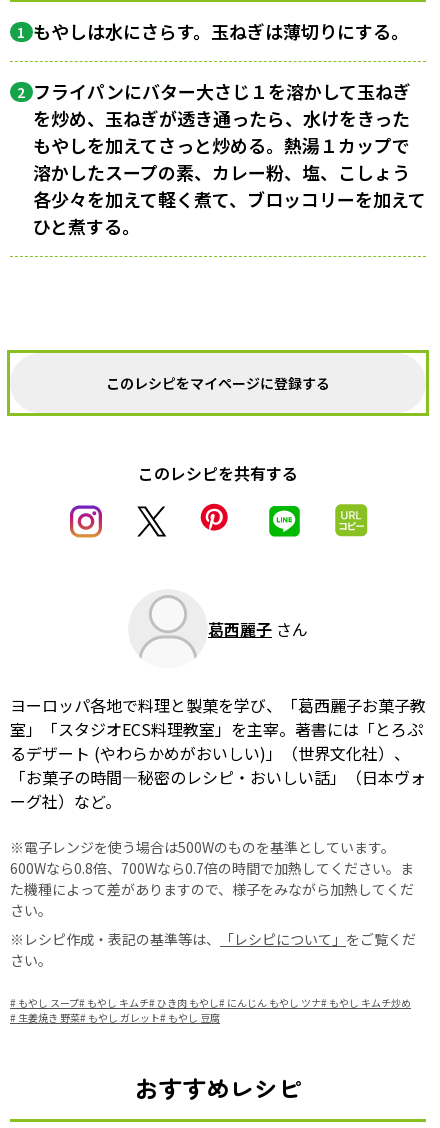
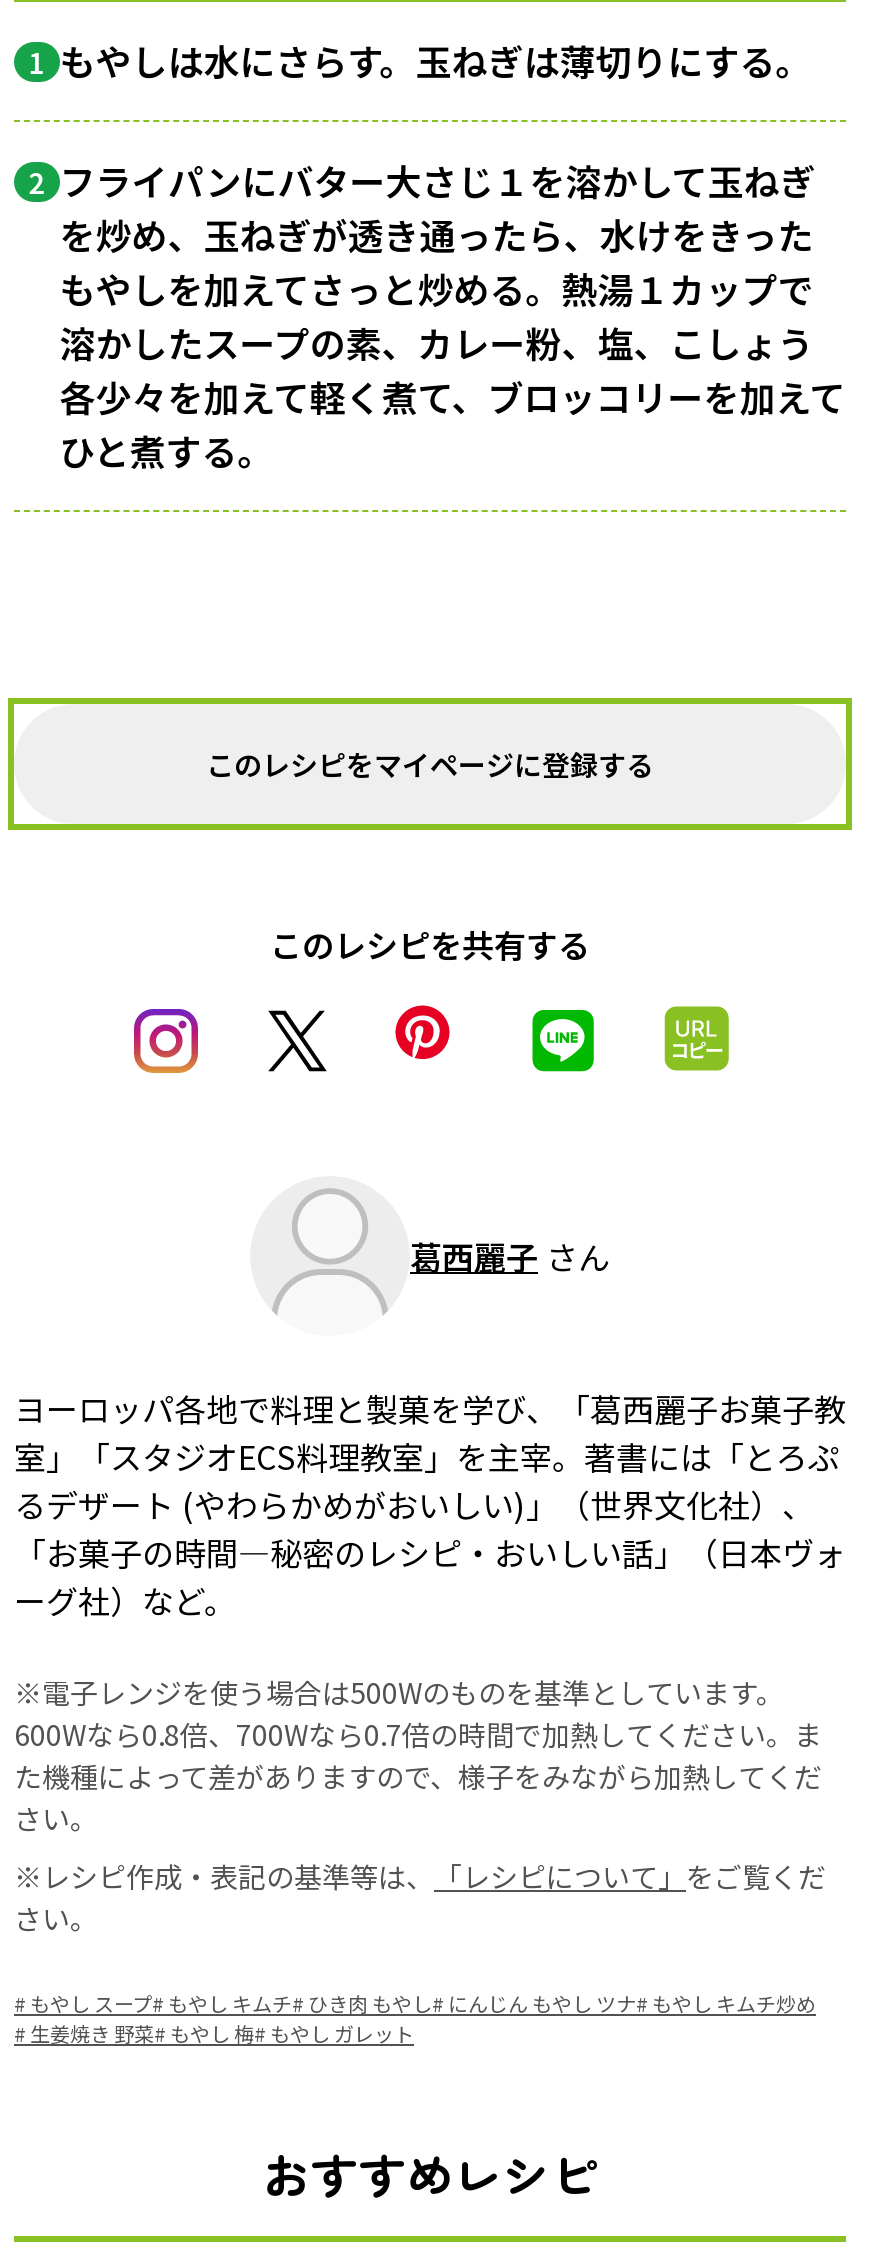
[10,1010,220,1025] # 生姜焼き 野菜# もやし ガレット# もやし 豆腐 -> [14,2019,414,2049] # 生姜焼き 野菜# もやし 梅# もやし ガレット

